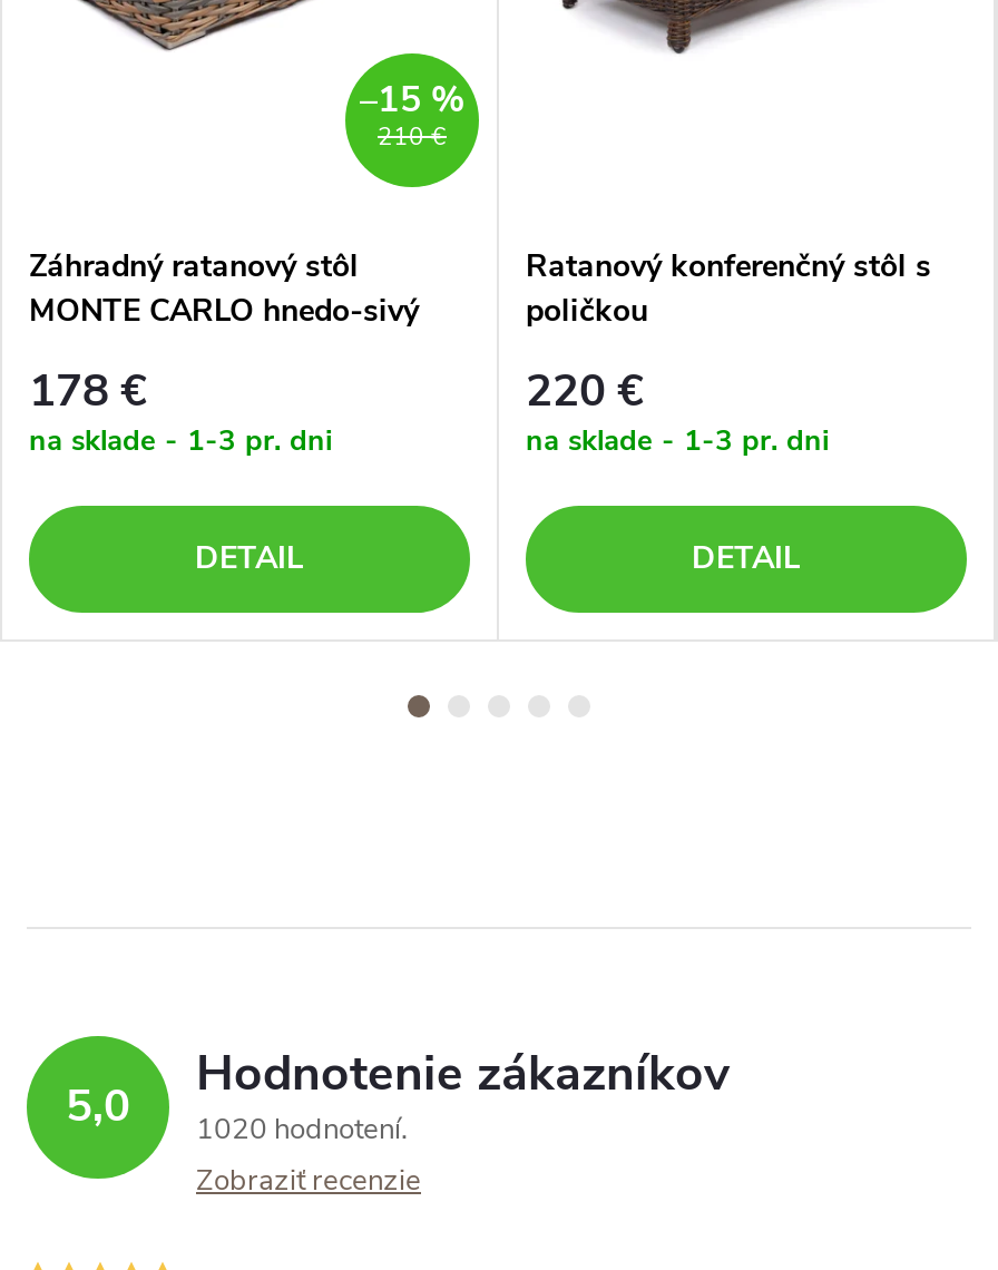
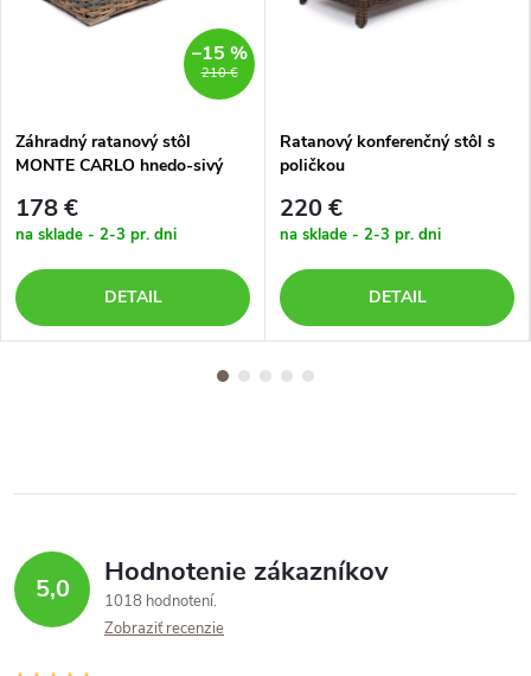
[29,421,332,461] na sklade - 1-3 pr. dni -> [15,224,177,245] na sklade - 2-3 pr. dni
[526,421,829,461] na sklade - 1-3 pr. dni -> [280,224,441,245] na sklade - 2-3 pr. dni
[66,1041,731,1150] 5,0 1020 hodnotení Hodnotenie zákazníkov -> [35,554,389,612] 5,0 1018 hodnotení Hodnotenie zákazníkov

